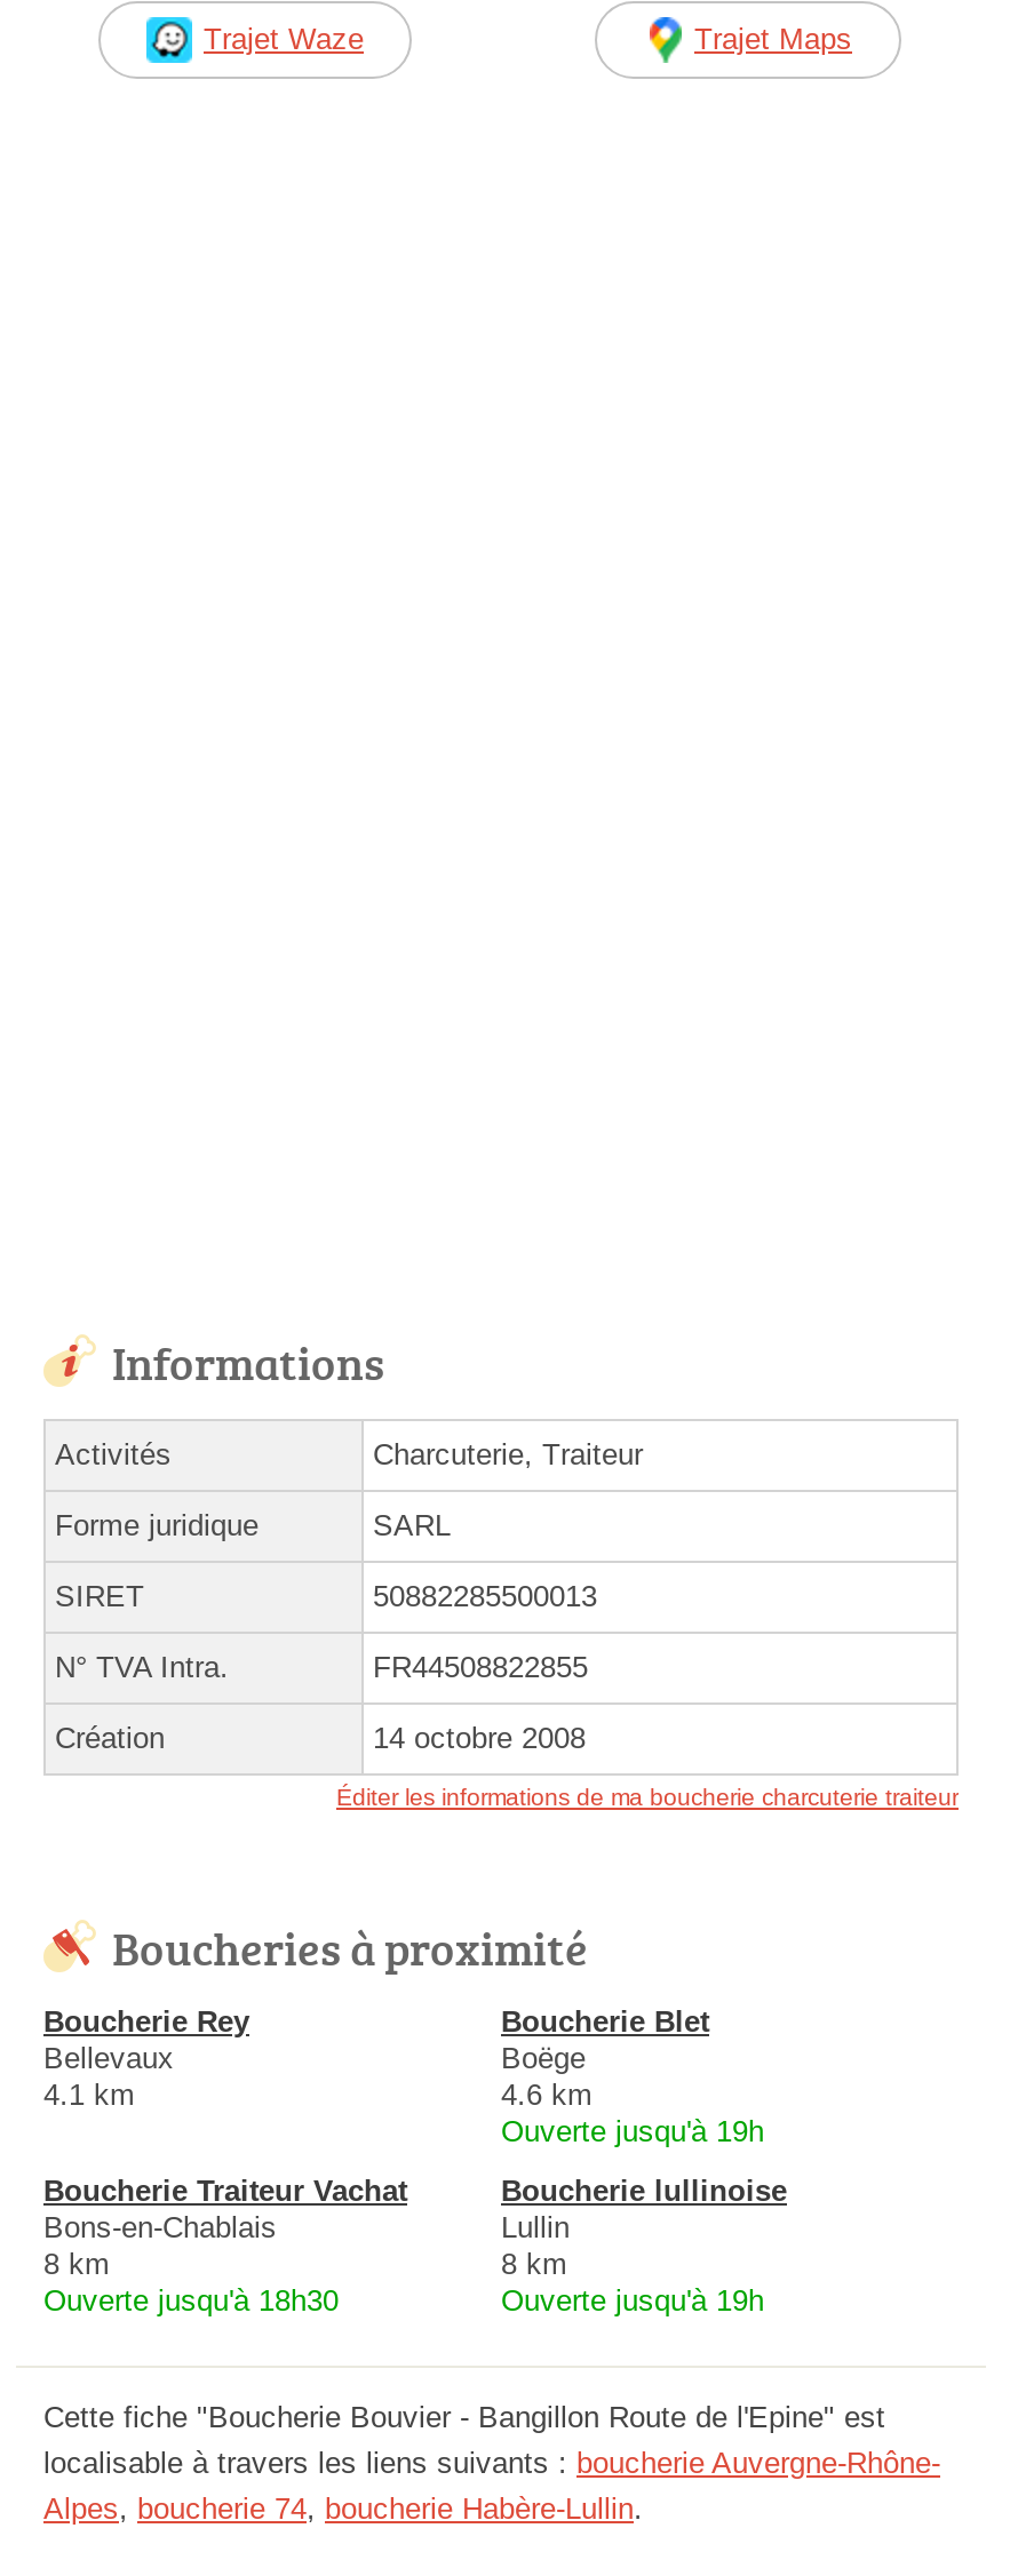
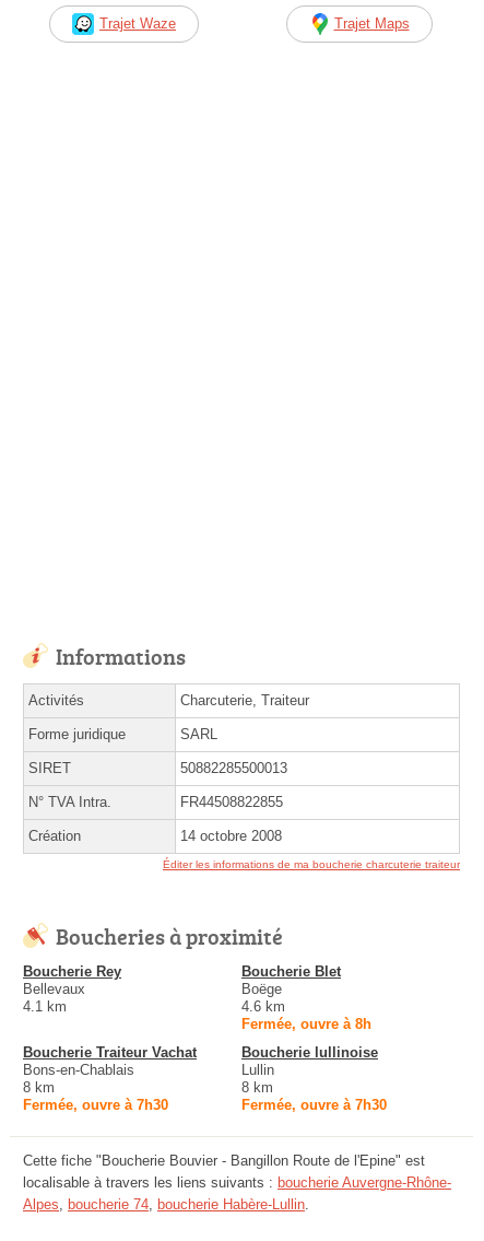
[501,2114,764,2148] Ouverte jusqu'à 19h -> [241,1016,371,1032] Fermée, ouvre à 8h
[43,2283,339,2317] Ouverte jusqu'à 18h30 -> [23,1096,168,1113] Fermée, ouvre à 7h30
[501,2283,764,2317] Ouverte jusqu'à 19h -> [241,1096,387,1113] Fermée, ouvre à 7h30

